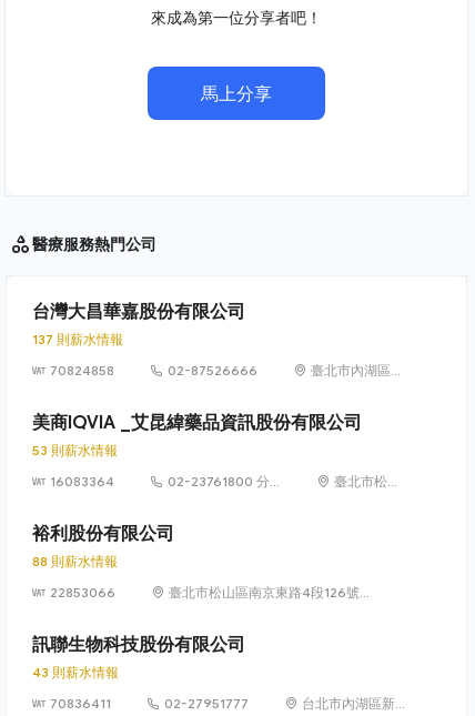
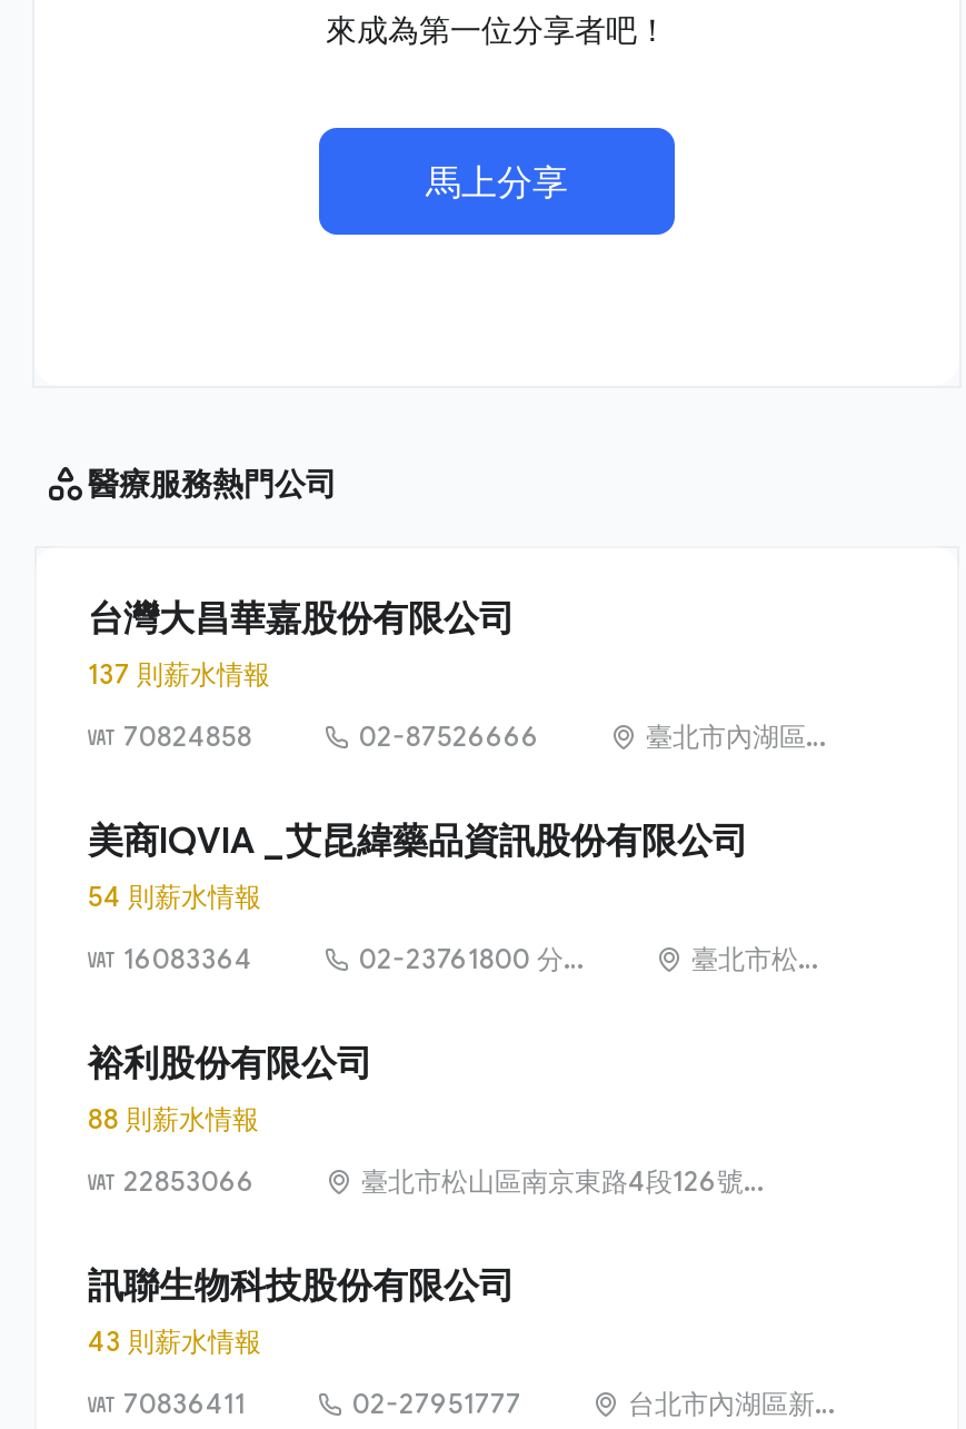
[32,442,118,458] 53 則薪水情報 -> [88,880,261,913] 54 則薪水情報

